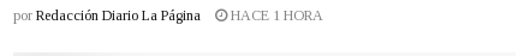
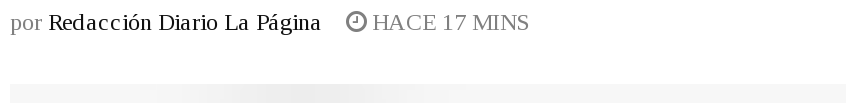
[13,8,323,24] por Redacción Diario La Página HACE 1 HORA -> [10,9,530,37] por Redacción Diario La Página HACE 17 MINS

